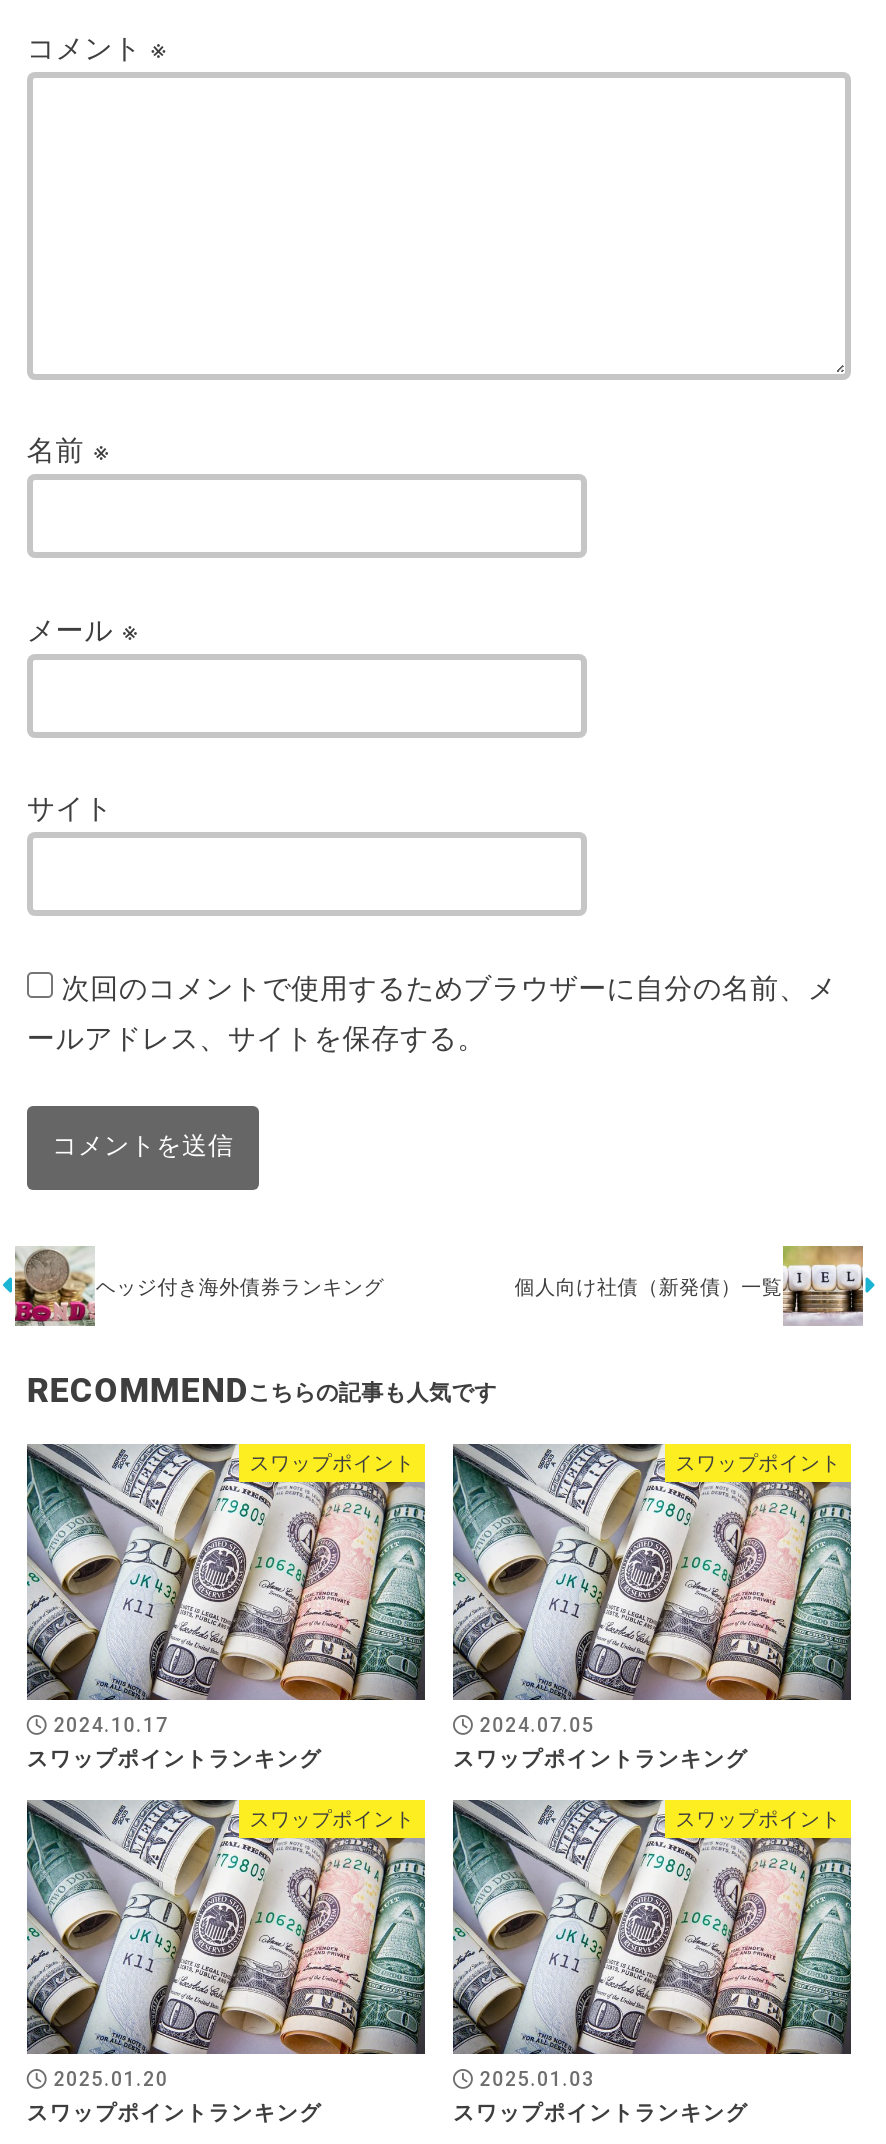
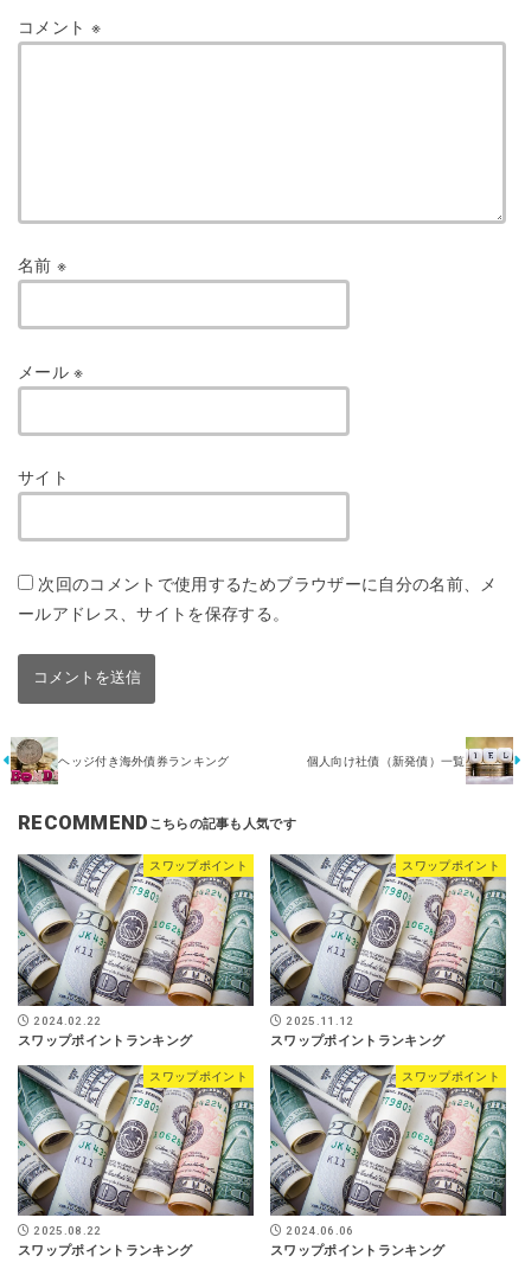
[53,1713,168,1735] 2024.10.17 -> [33,1014,102,1027] 2024.02.22
[480,1713,595,1735] 2024.07.05 -> [286,1014,354,1027] 2025.11.12
[53,2068,168,2090] 2025.01.20 -> [33,1224,102,1237] 2025.08.22
[480,2068,595,2090] 2025.01.03 -> [286,1224,354,1237] 2024.06.06

